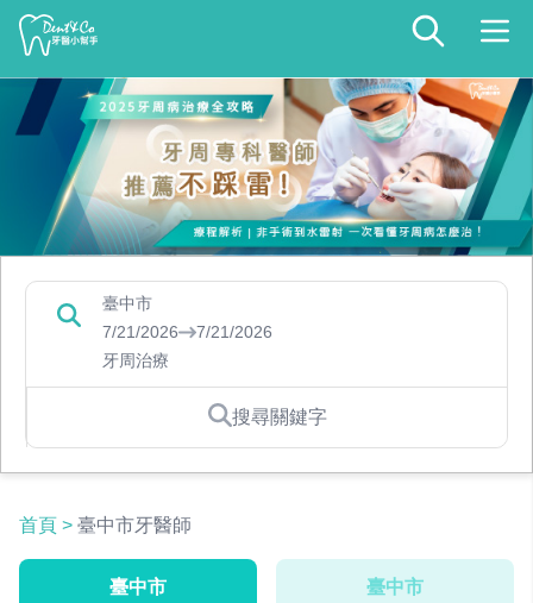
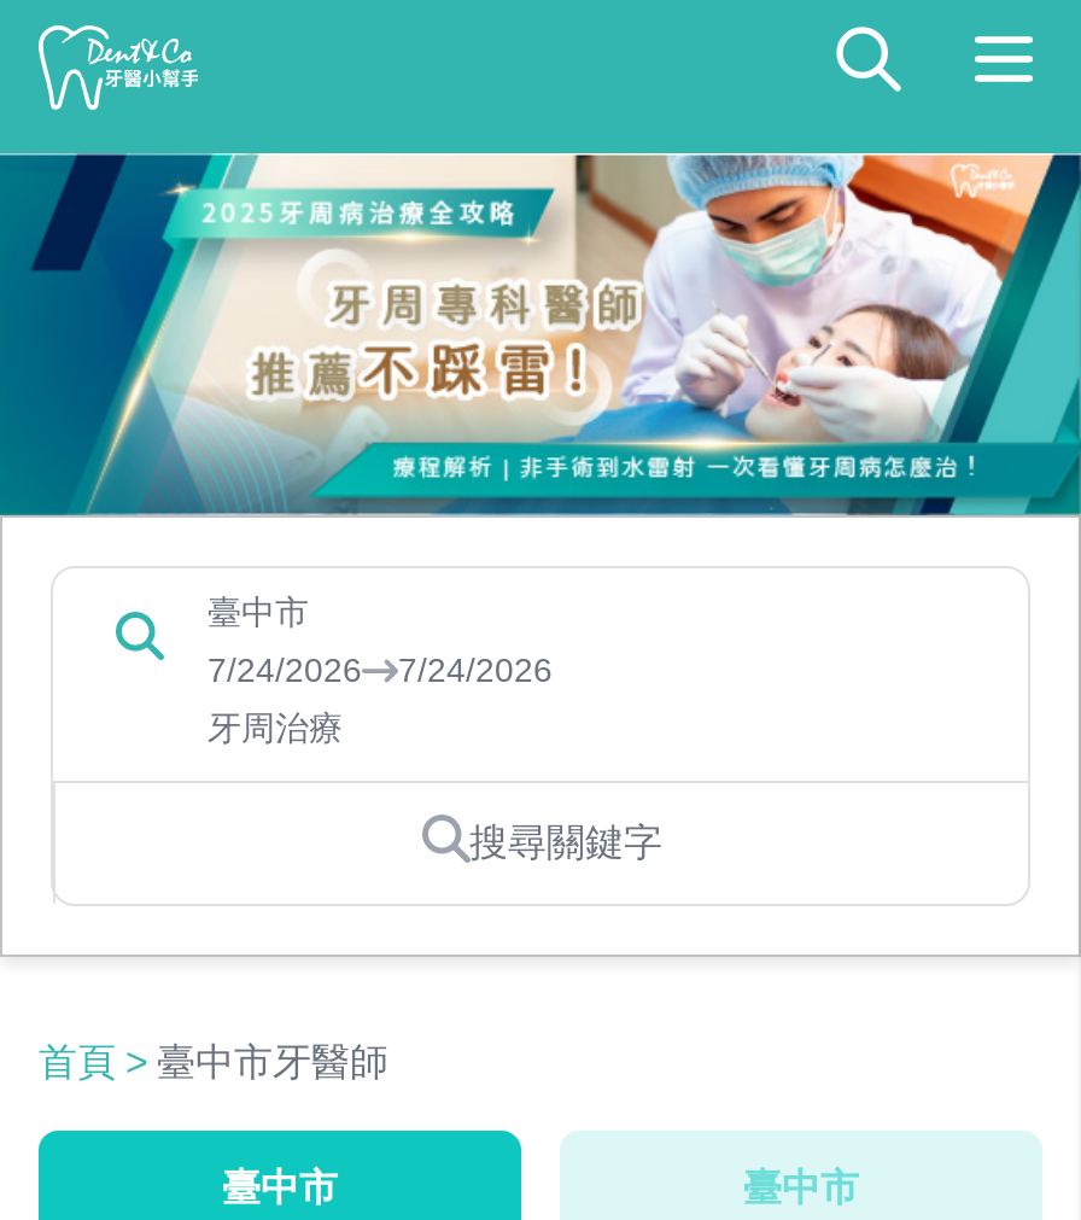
[102,323,178,342] 7/21/2026 -> [208,651,362,690] 7/24/2026
[196,323,272,342] 7/21/2026 -> [398,651,553,690] 7/24/2026

